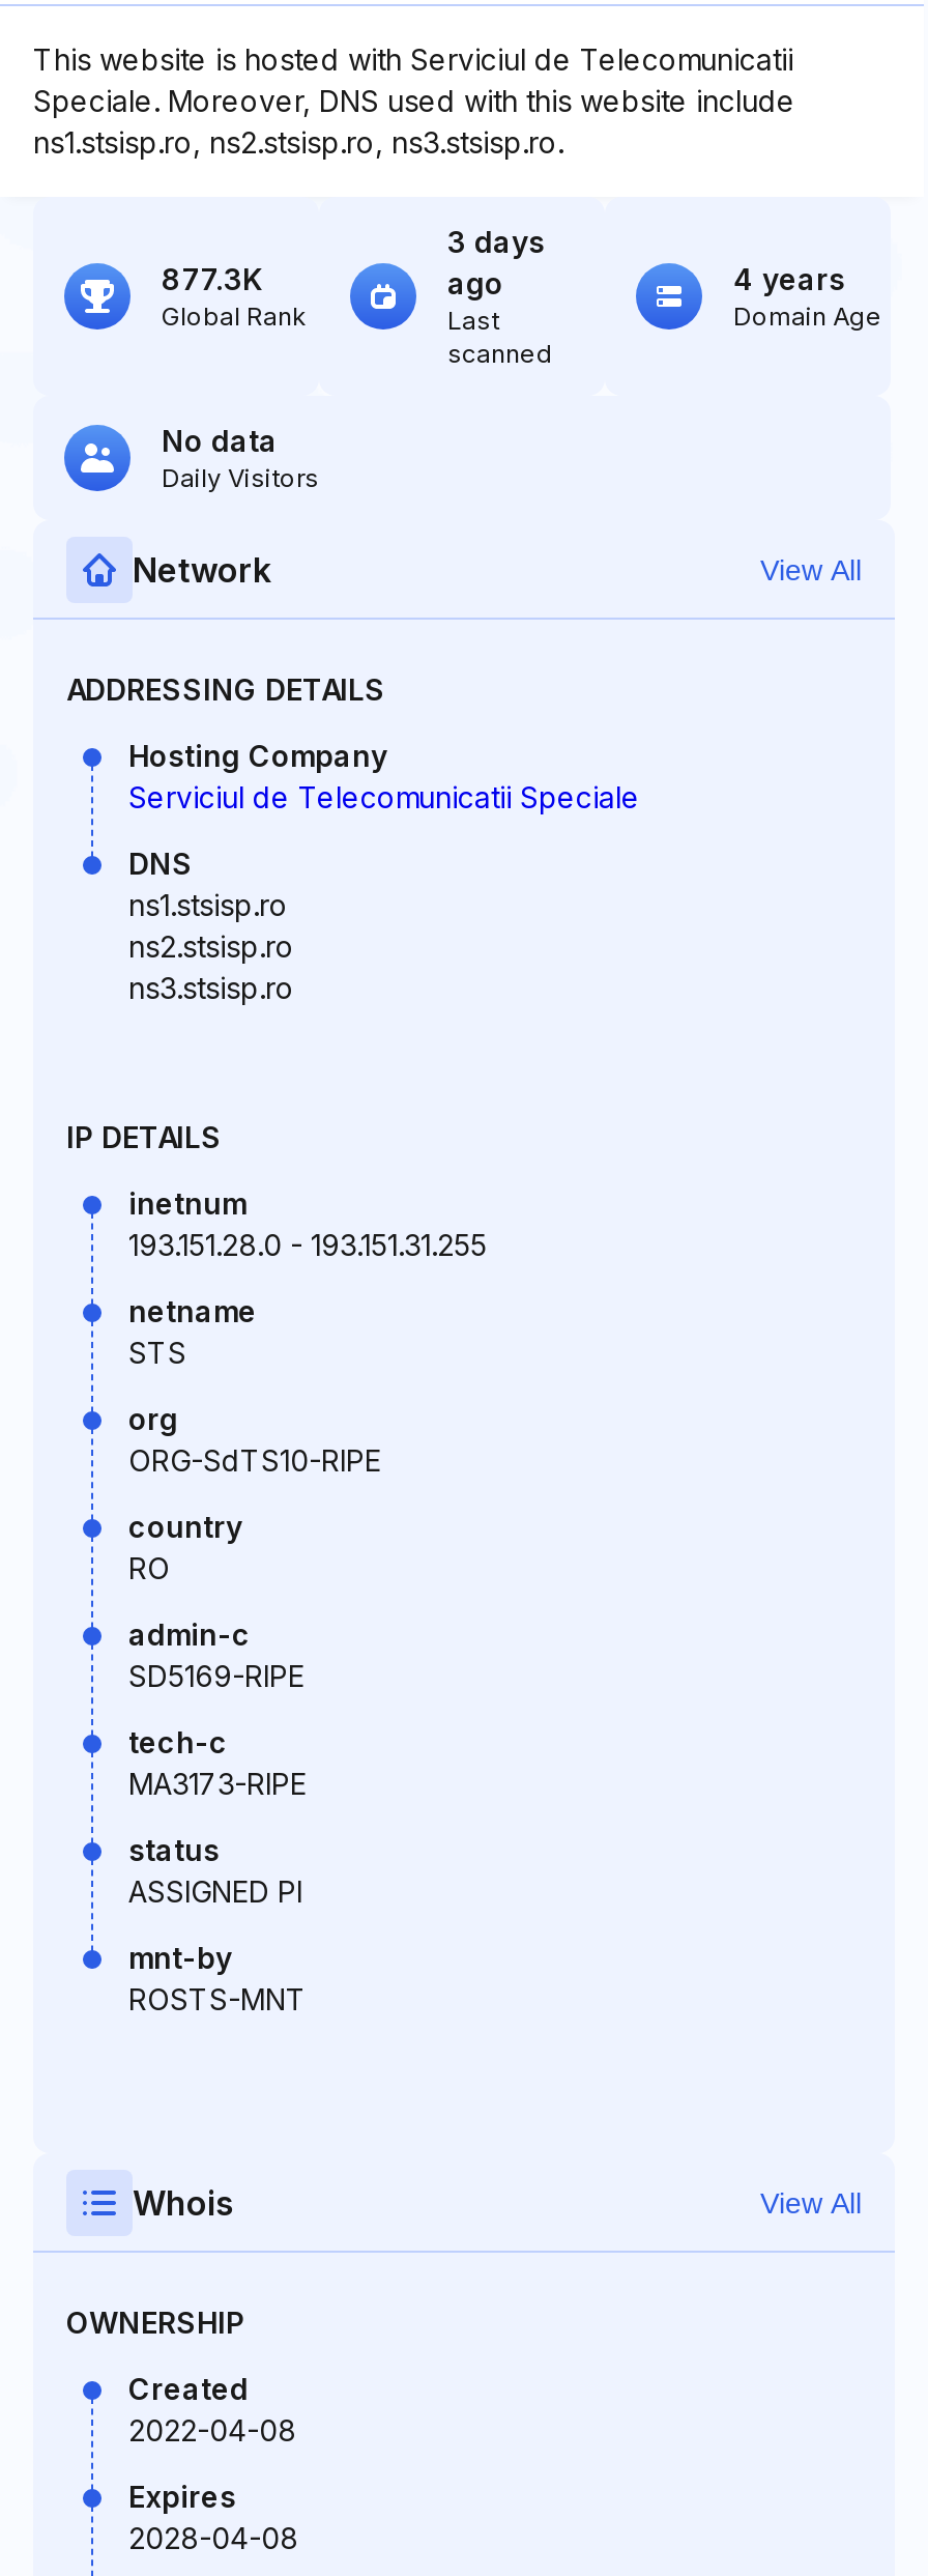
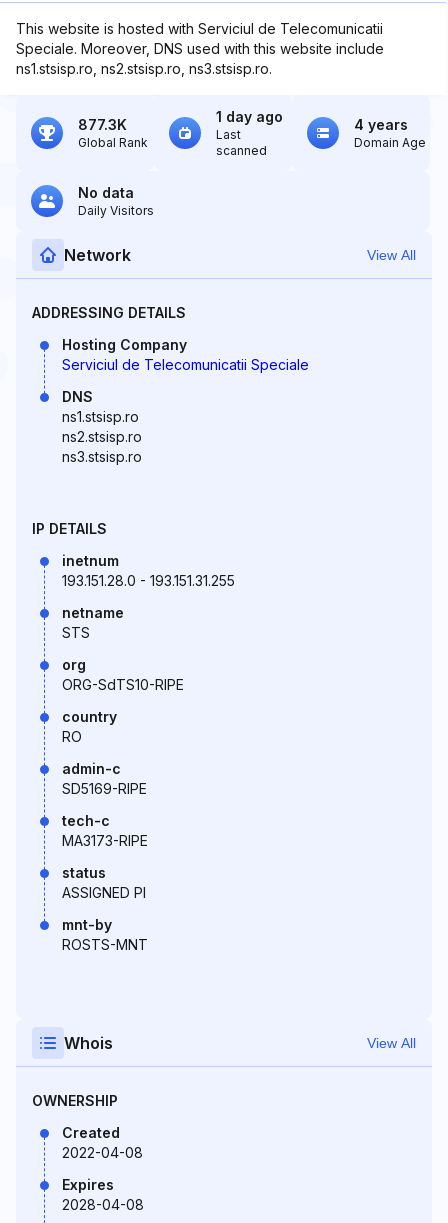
[447,224,545,300] 3 days | ago -> [216,108,283,125] 1 day ago

